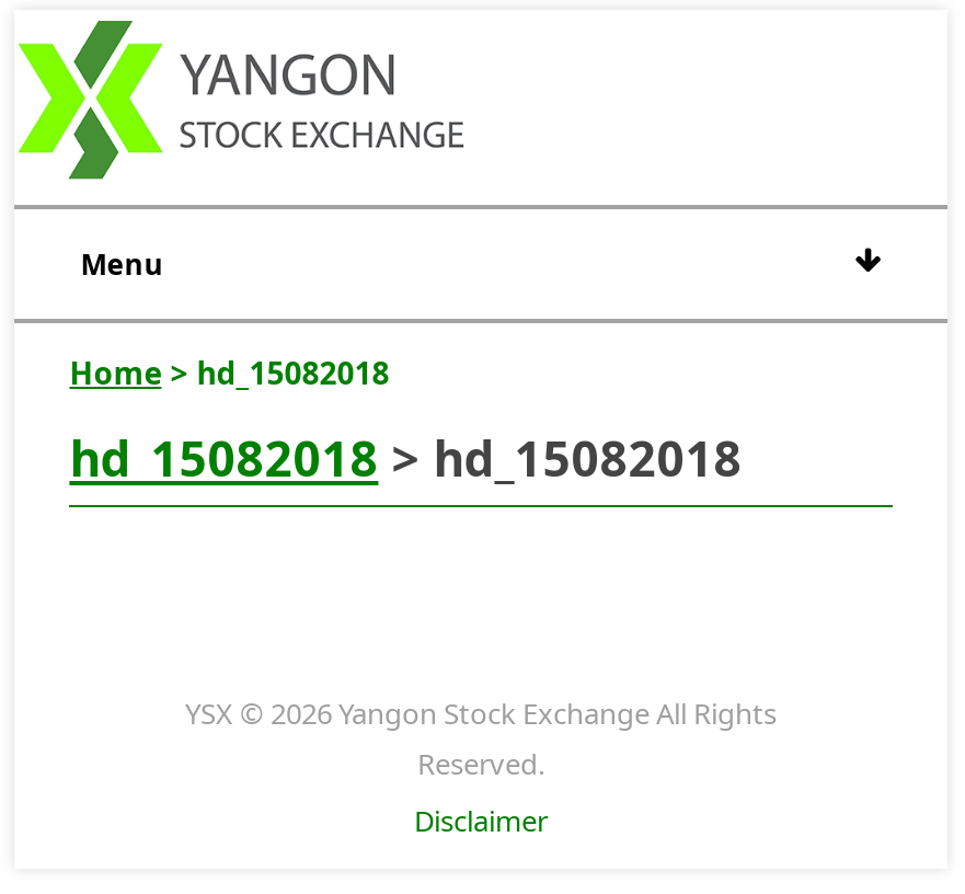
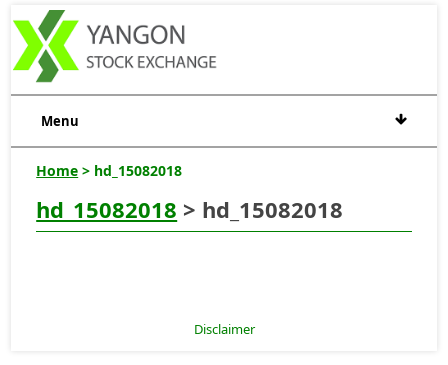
[185,693,777,783] YSX © 2026 Yangon Stock Exchange All Rights | Reserved. -> none

